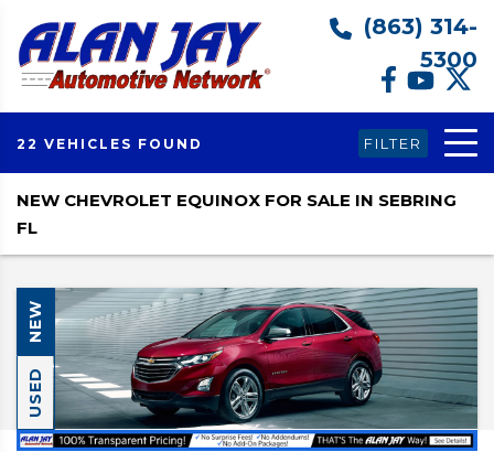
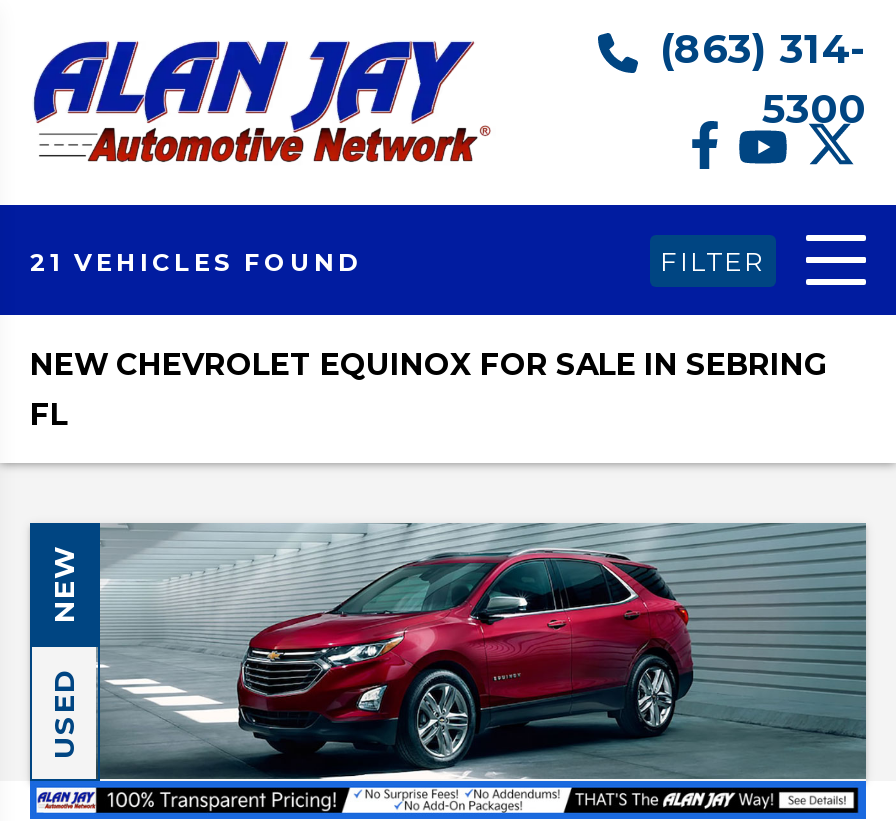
[17,135,203,152] 22 VEHICLES FOUND -> [30,246,362,276] 21 VEHICLES FOUND

